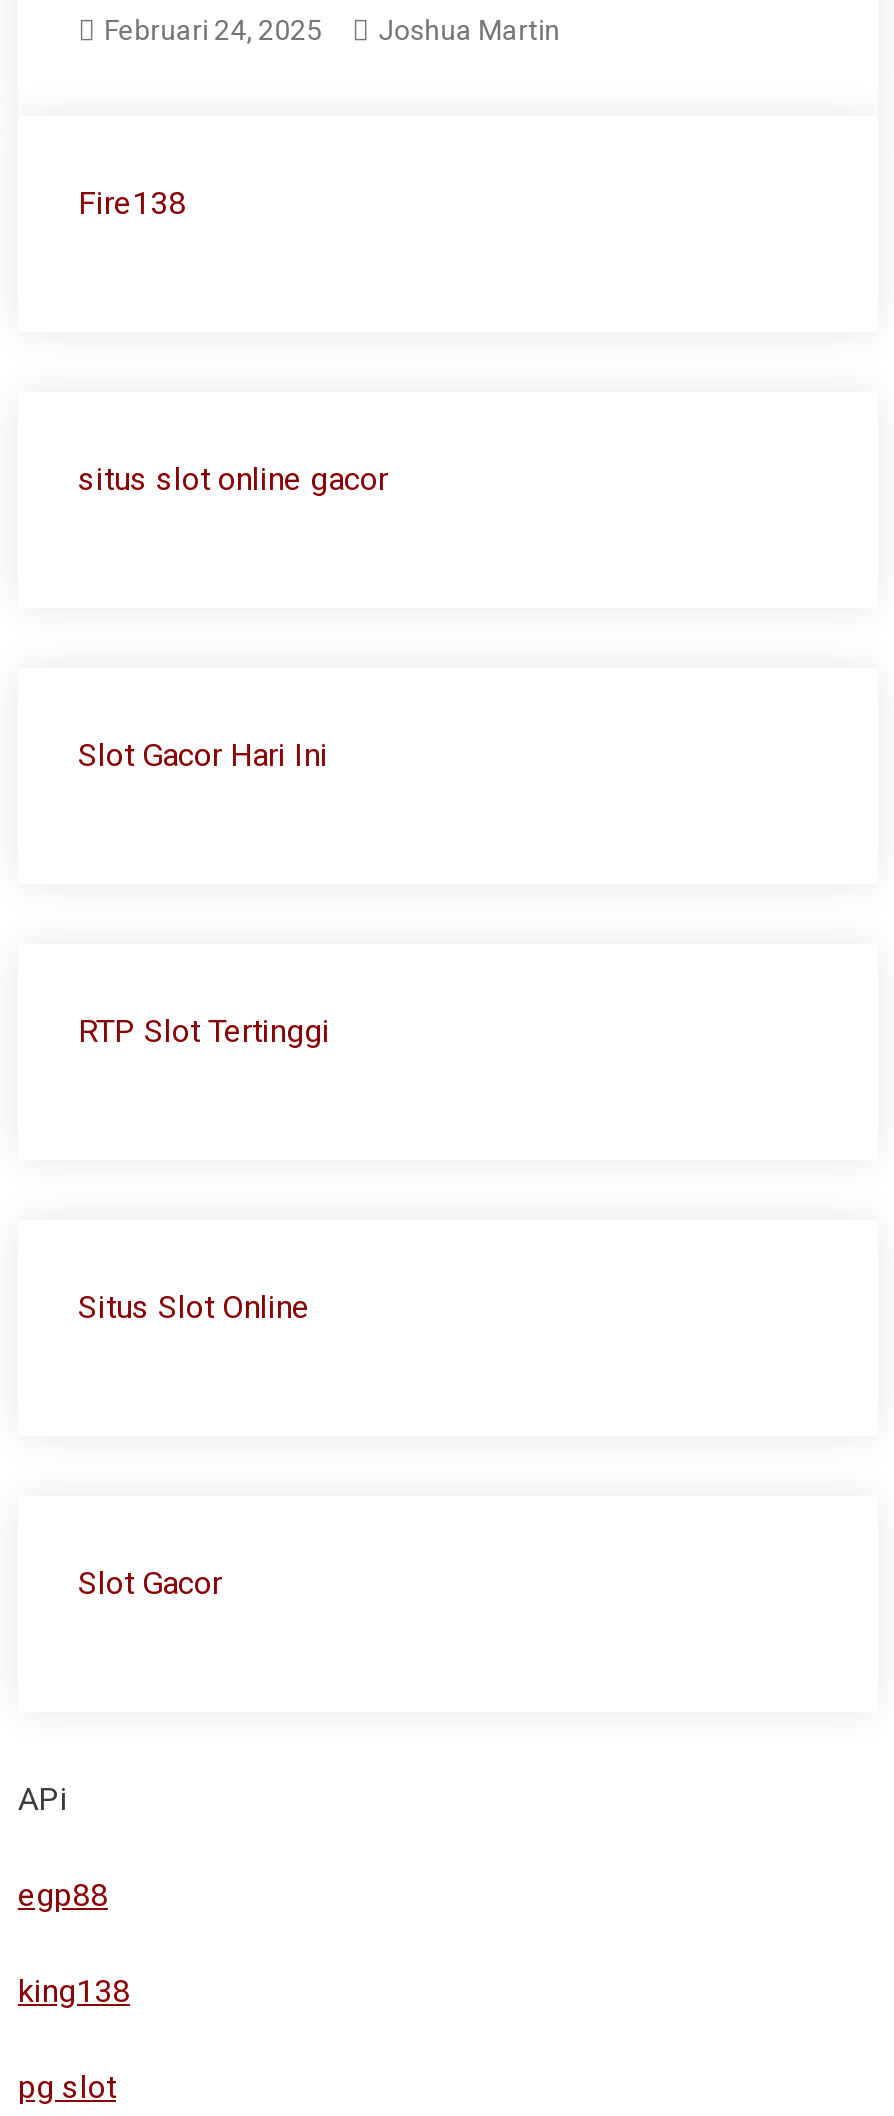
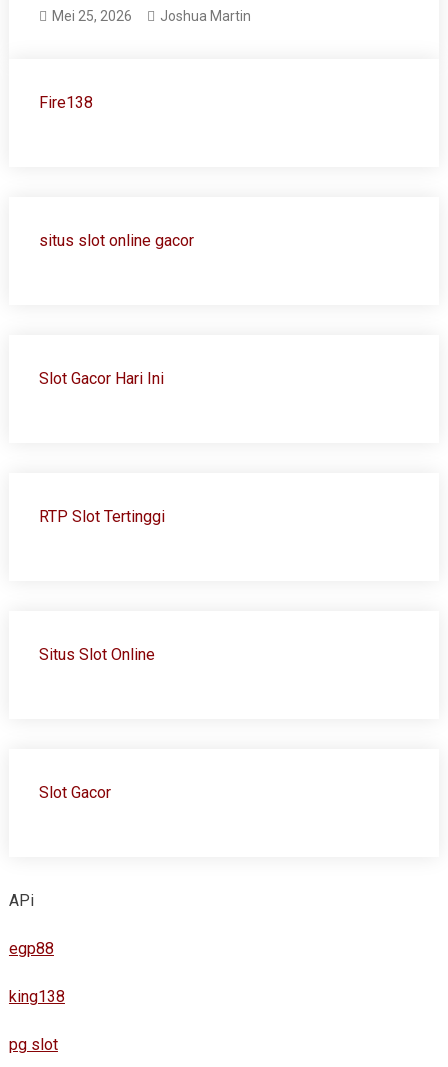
[104,14,560,46] Februari 24, 2025 Joshua Martin -> [52,8,251,24] Mei 25, 2026 Joshua Martin

